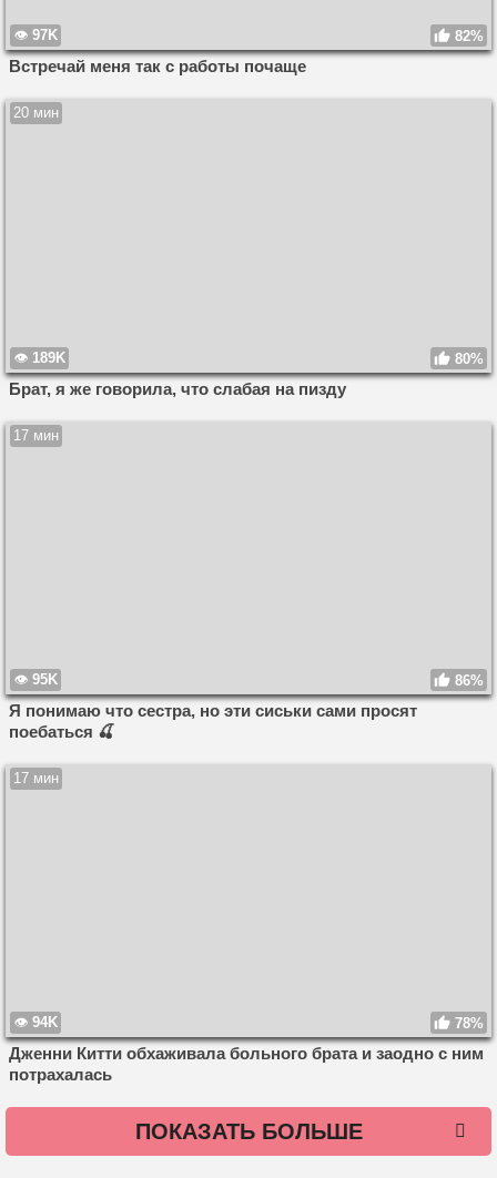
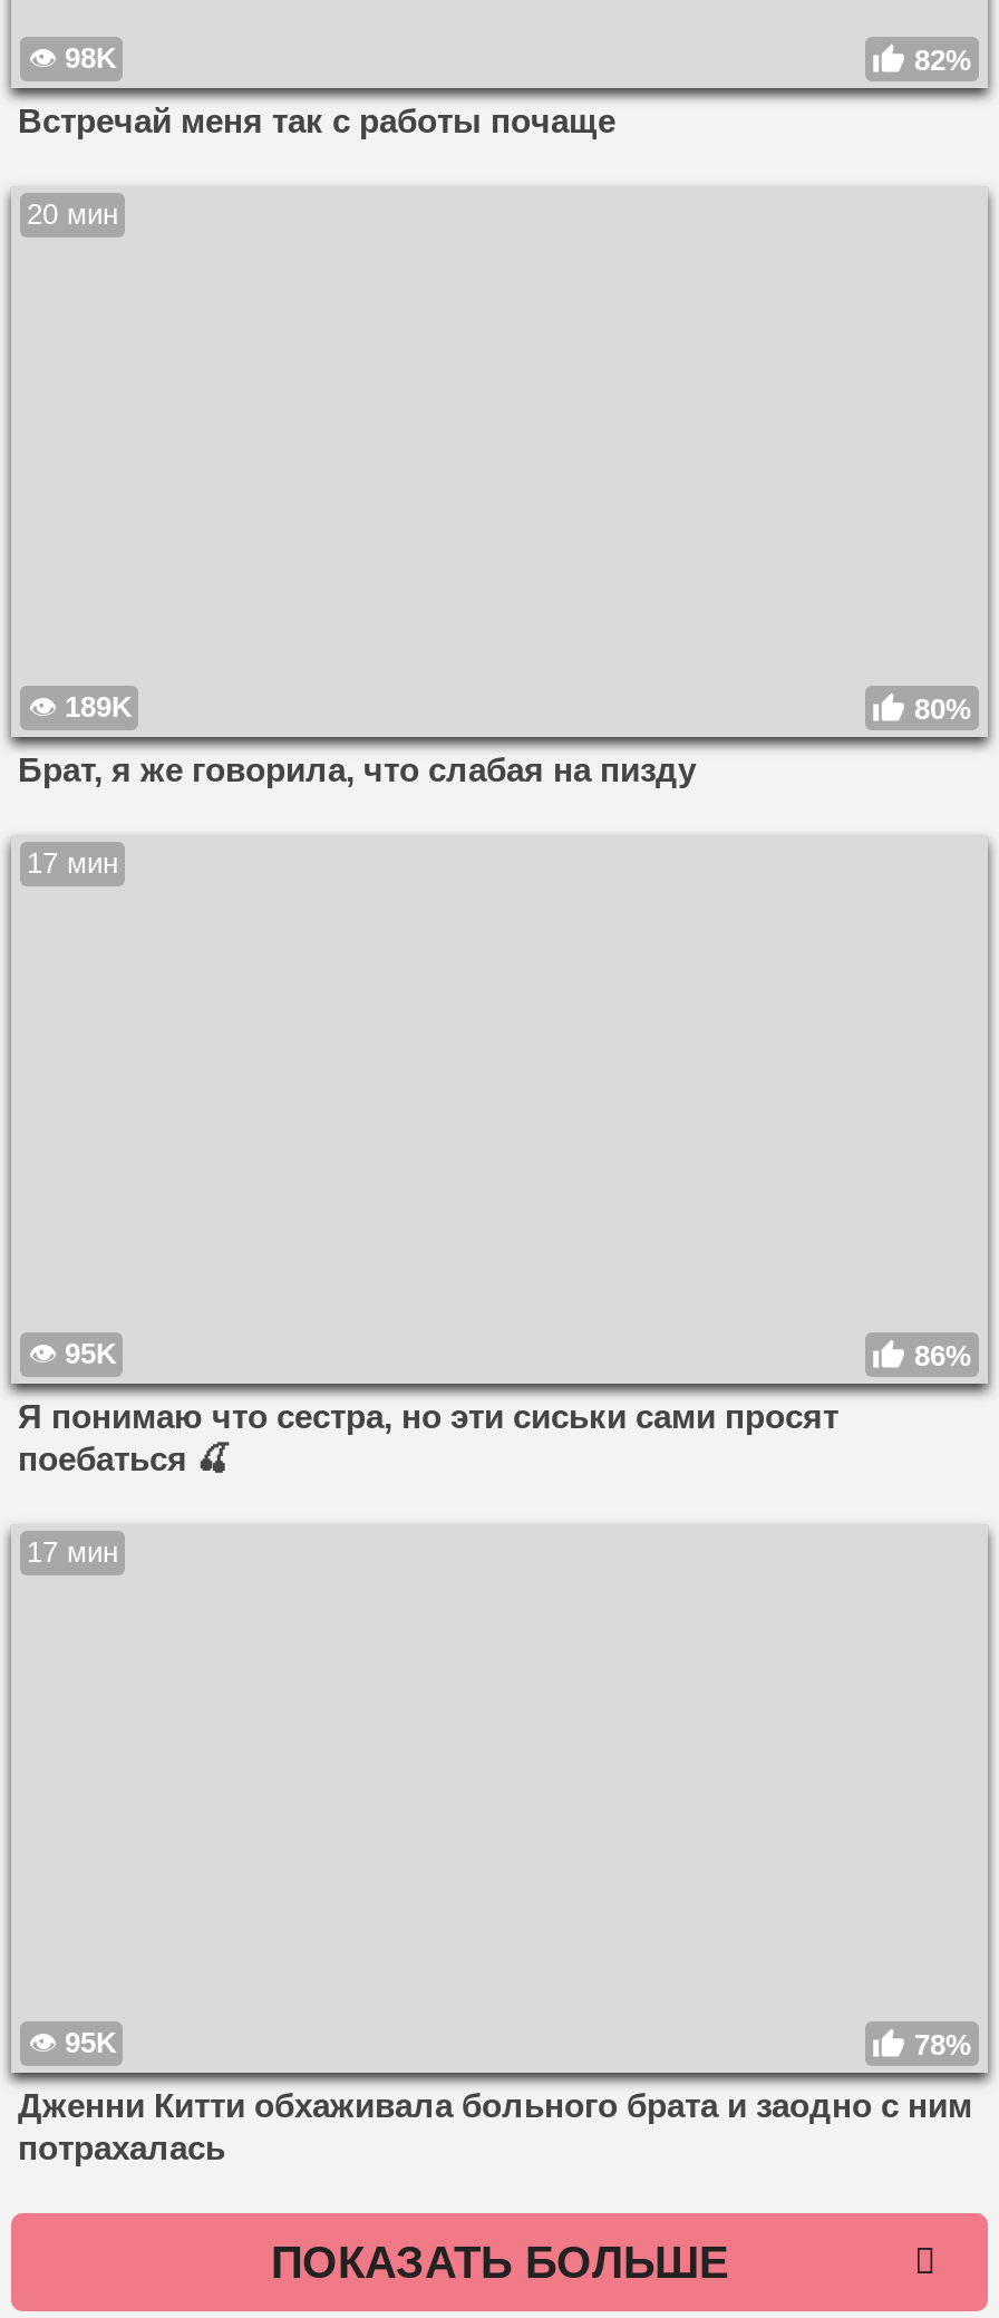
[32,27,58,44] 97K -> [65,42,116,75] 98K
[32,1014,58,1031] 94K -> [65,2027,116,2060] 95K

